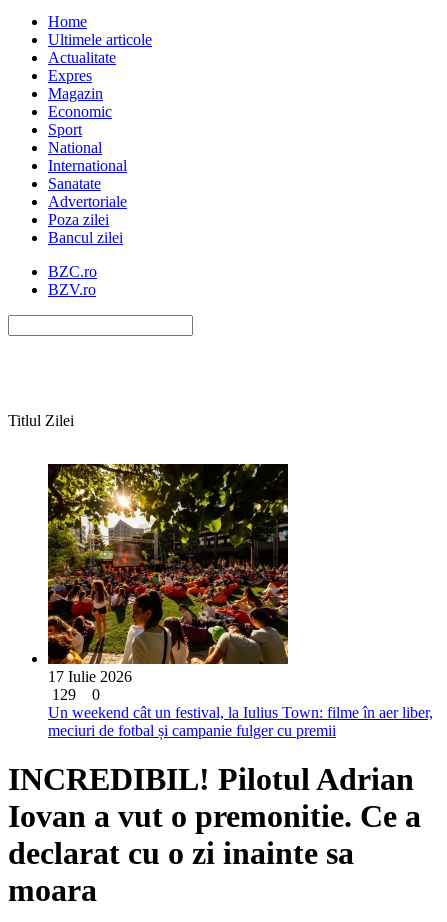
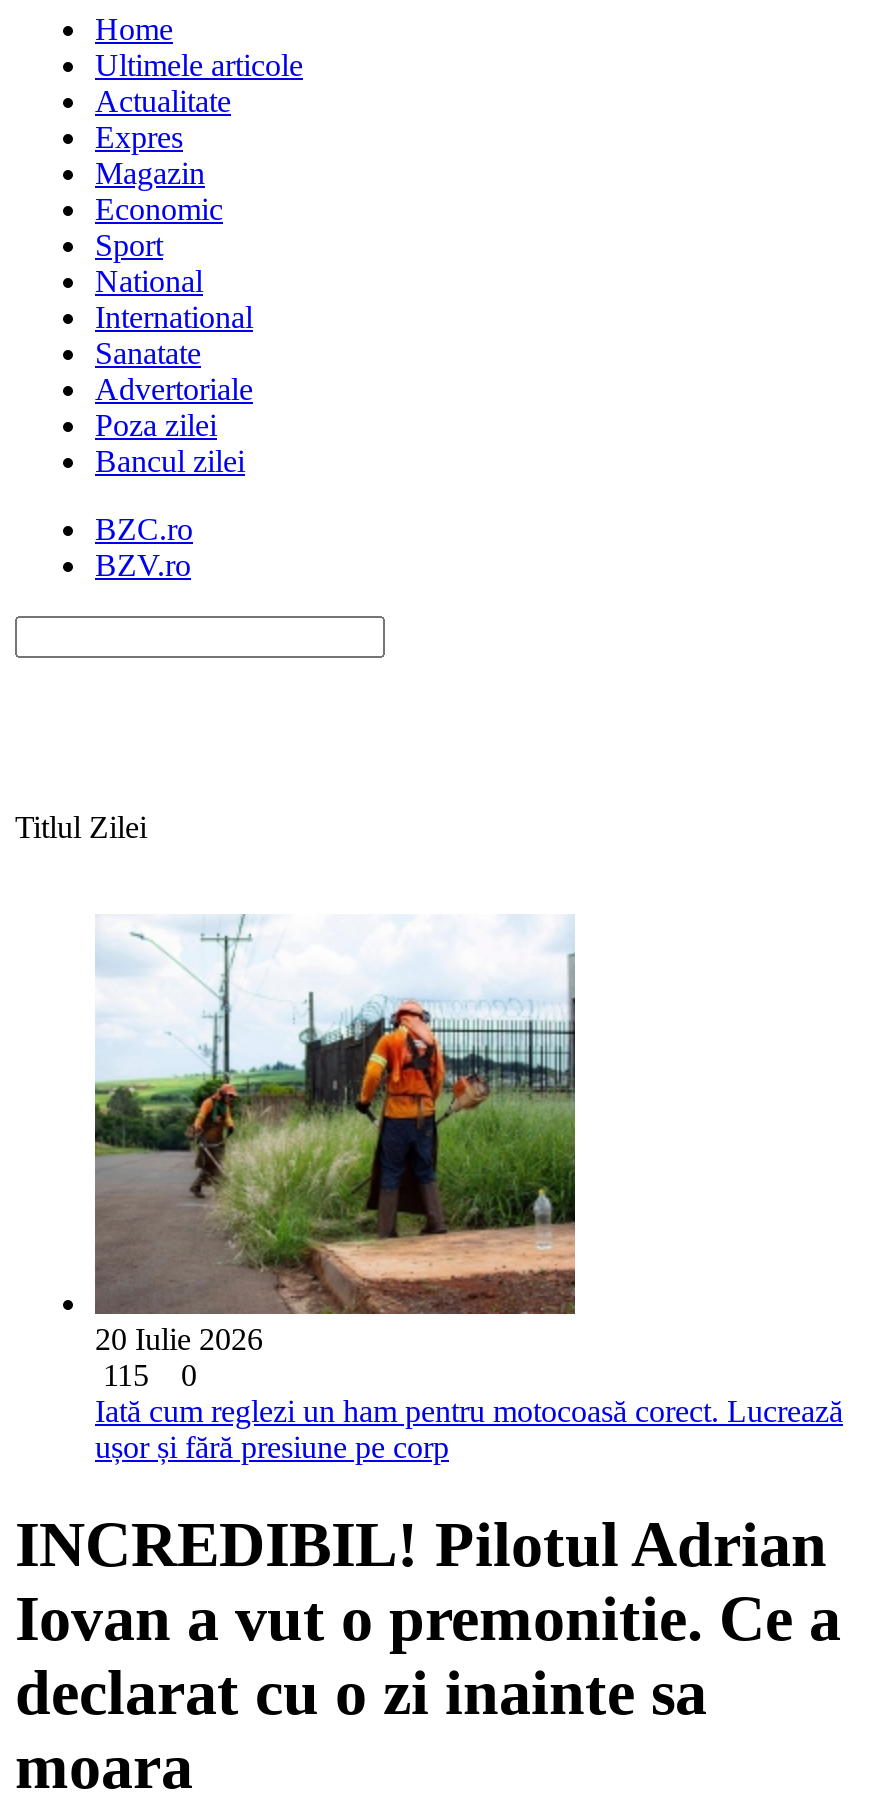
[47,463,433,739] [image] | 17 Iulie 2026 | 129 0 | Un weekend cât un festival, la Iulius Town: filme în aer liber, | meciuri de fotbal și campanie fulger cu premii -> [93,914,843,1464] [image] | 20 Iulie 2026 | 115 0 | Iată cum reglezi un ham pentru motocoasă corect. Lucrează | ușor și fără presiune pe corp

